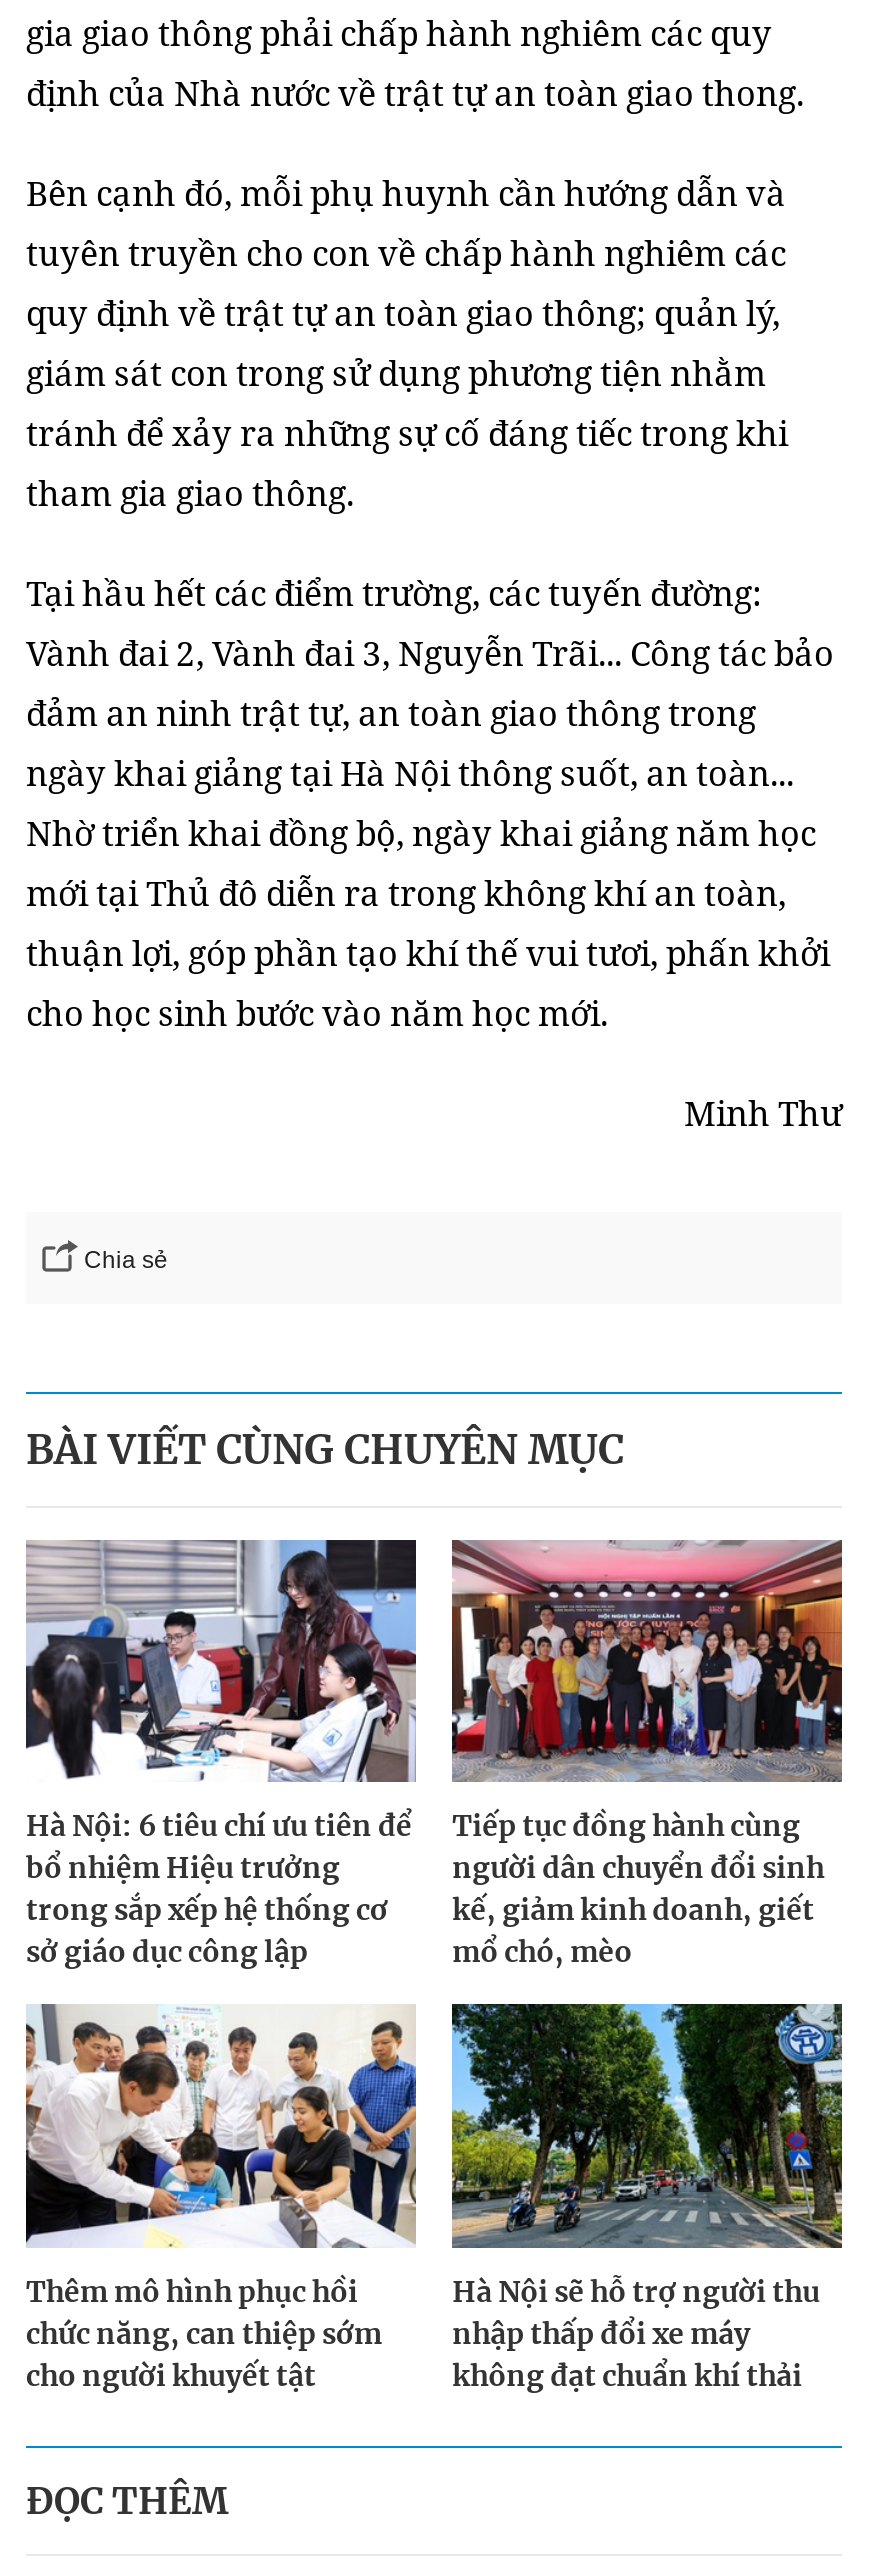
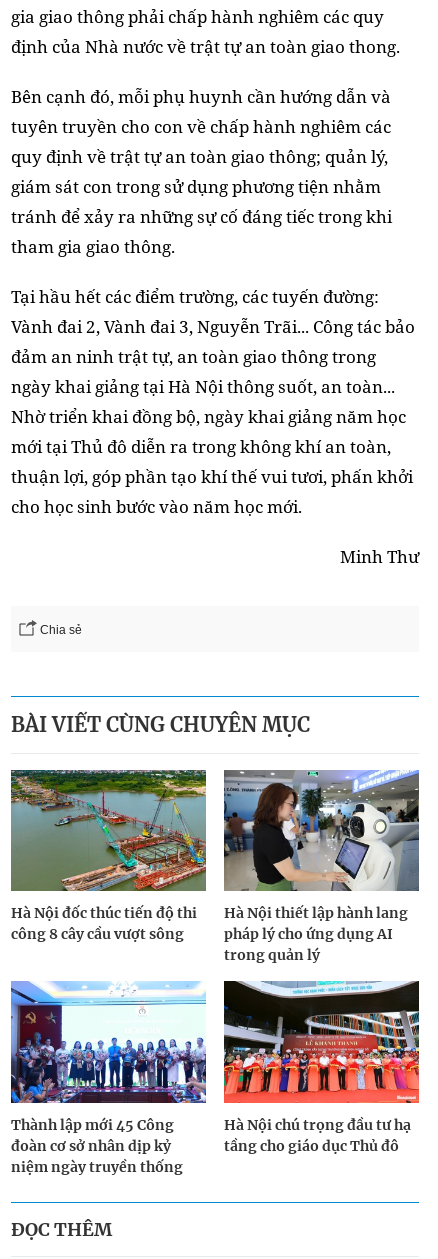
[26,1540,418,1970] [image] | Hà Nội: 6 tiêu chí ưu tiên để | bổ nhiệm Hiệu trưởng | trong sắp xếp hệ thống cơ | sở giáo dục công lập -> [11,769,207,943] [image] | Hà Nội đốc thúc tiến độ thi | công 8 cây cầu vượt sông
[452,1538,844,1970] [image] | Tiếp tục đồng hành cùng | người dân chuyển đổi sinh | kế, giảm kinh doanh, giết | mổ chó, mèo -> [223,769,420,964] [image] | Hà Nội thiết lập hành lang | pháp lý cho ứng dụng AI | trong quản lý
[24,2002,418,2394] [image] | Thêm mô hình phục hồi | chức năng, can thiệp sớm | cho người khuyết tật -> [10,981,207,1176] [image] | Thành lập mới 45 Công | đoàn cơ sở nhân dịp kỷ | niệm ngày truyền thống
[450,2002,844,2394] [image] | Hà Nội sẽ hỗ trợ người thu | nhập thấp đổi xe máy | không đạt chuẩn khí thải -> [223,980,420,1155] [image] | Hà Nội chú trọng đầu tư hạ | tầng cho giáo dục Thủ đô

